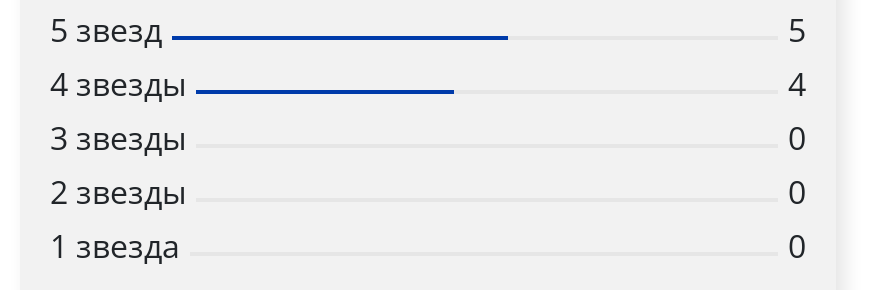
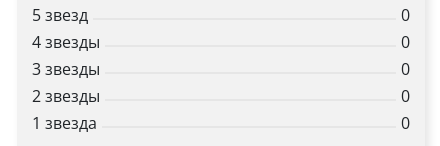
[788,8,806,52] 5 -> [401,4,410,26] 0
[788,62,806,106] 4 -> [401,31,410,53] 0
[50,224,180,268] 1 звезда -> [32,112,97,134] 1 звездa

